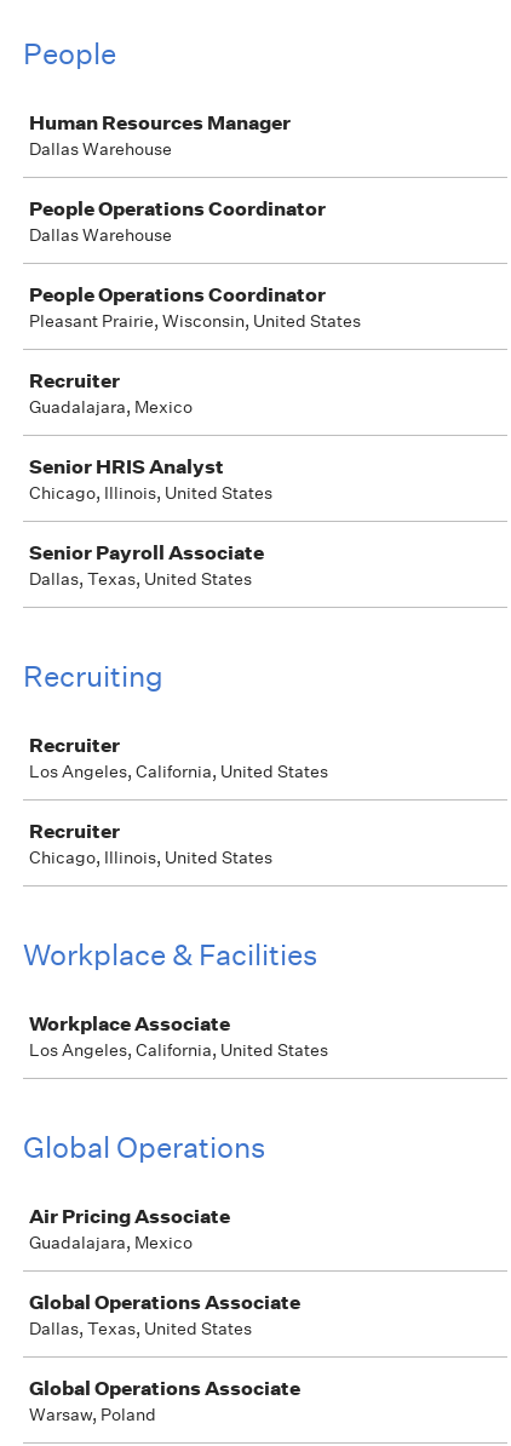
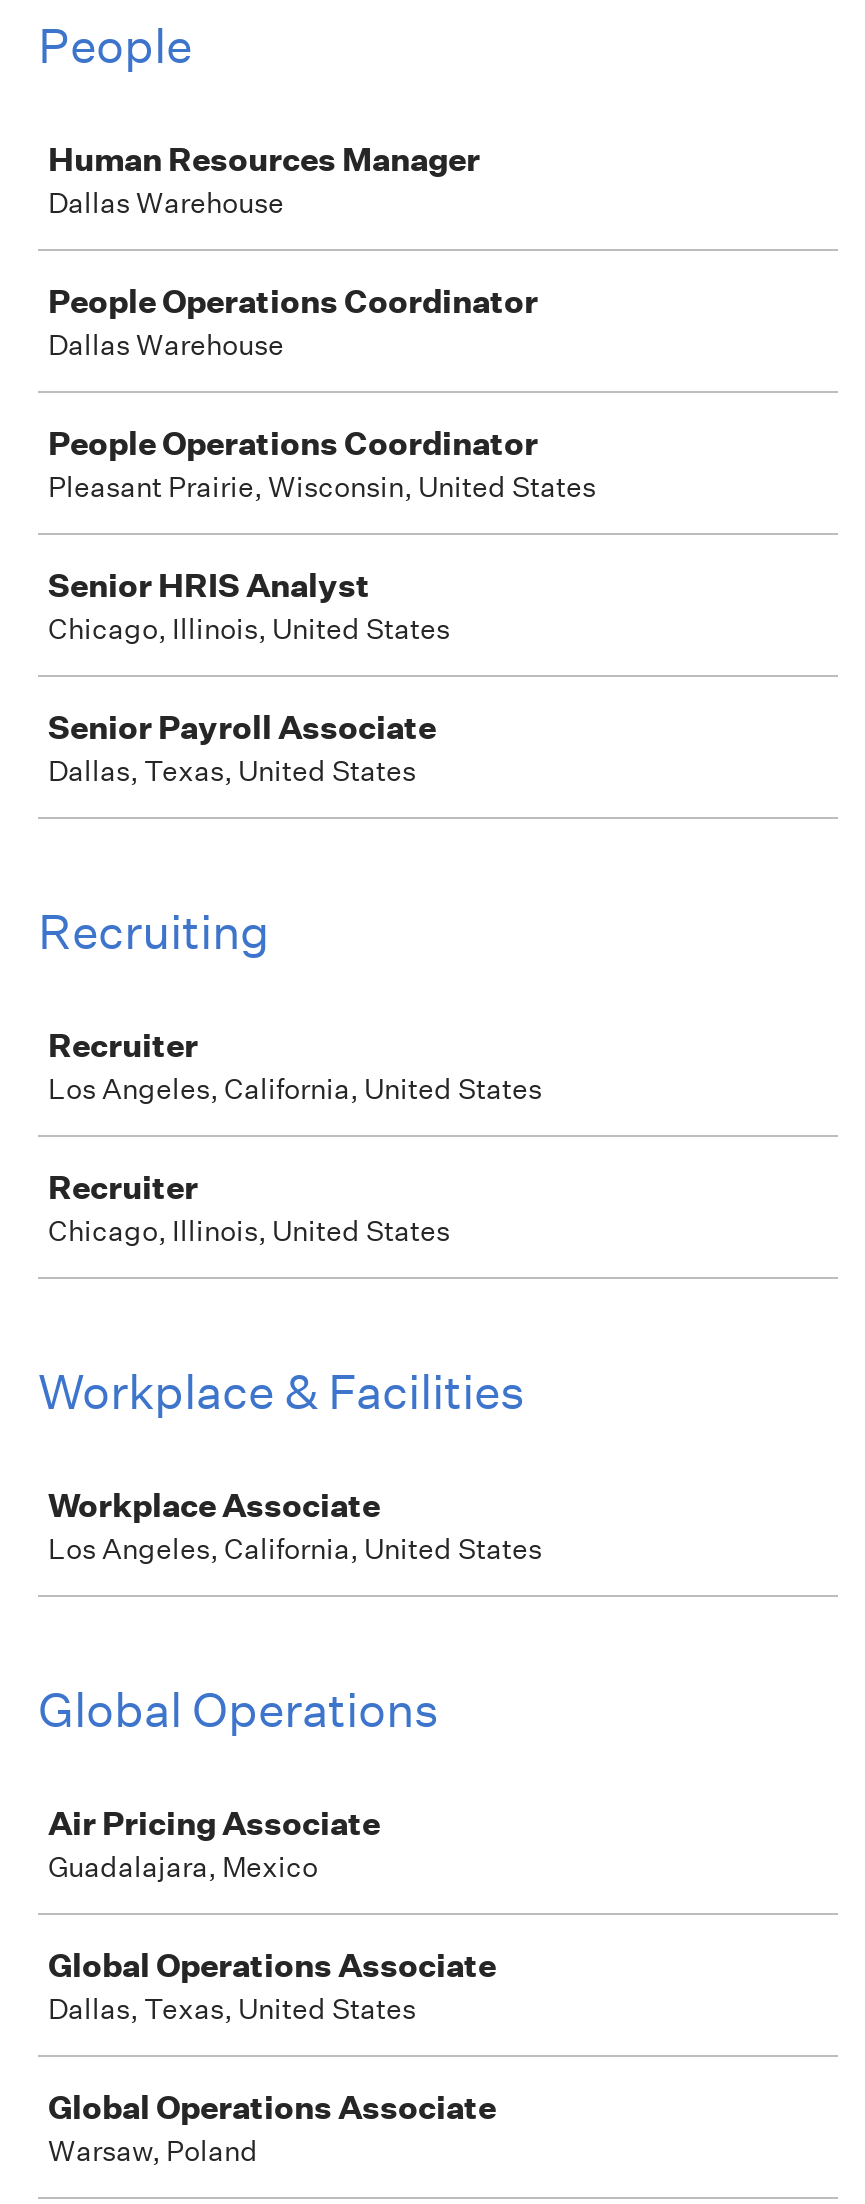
[29,368,193,418] Recruiter | Guadalajara, Mexico -> none

